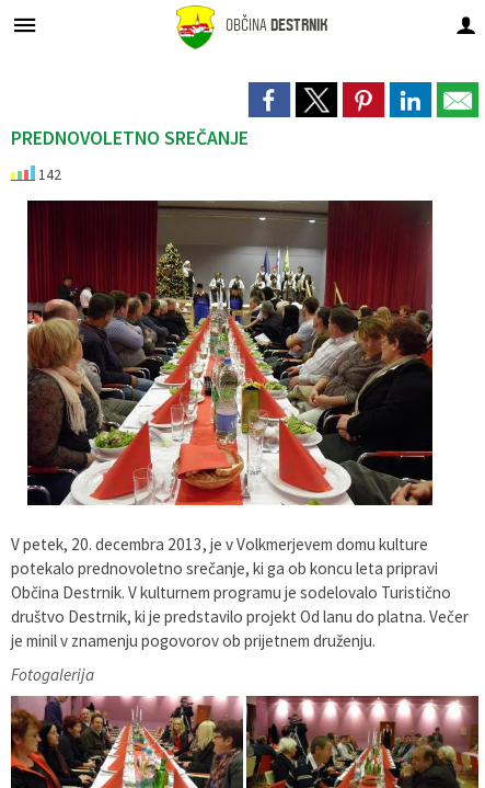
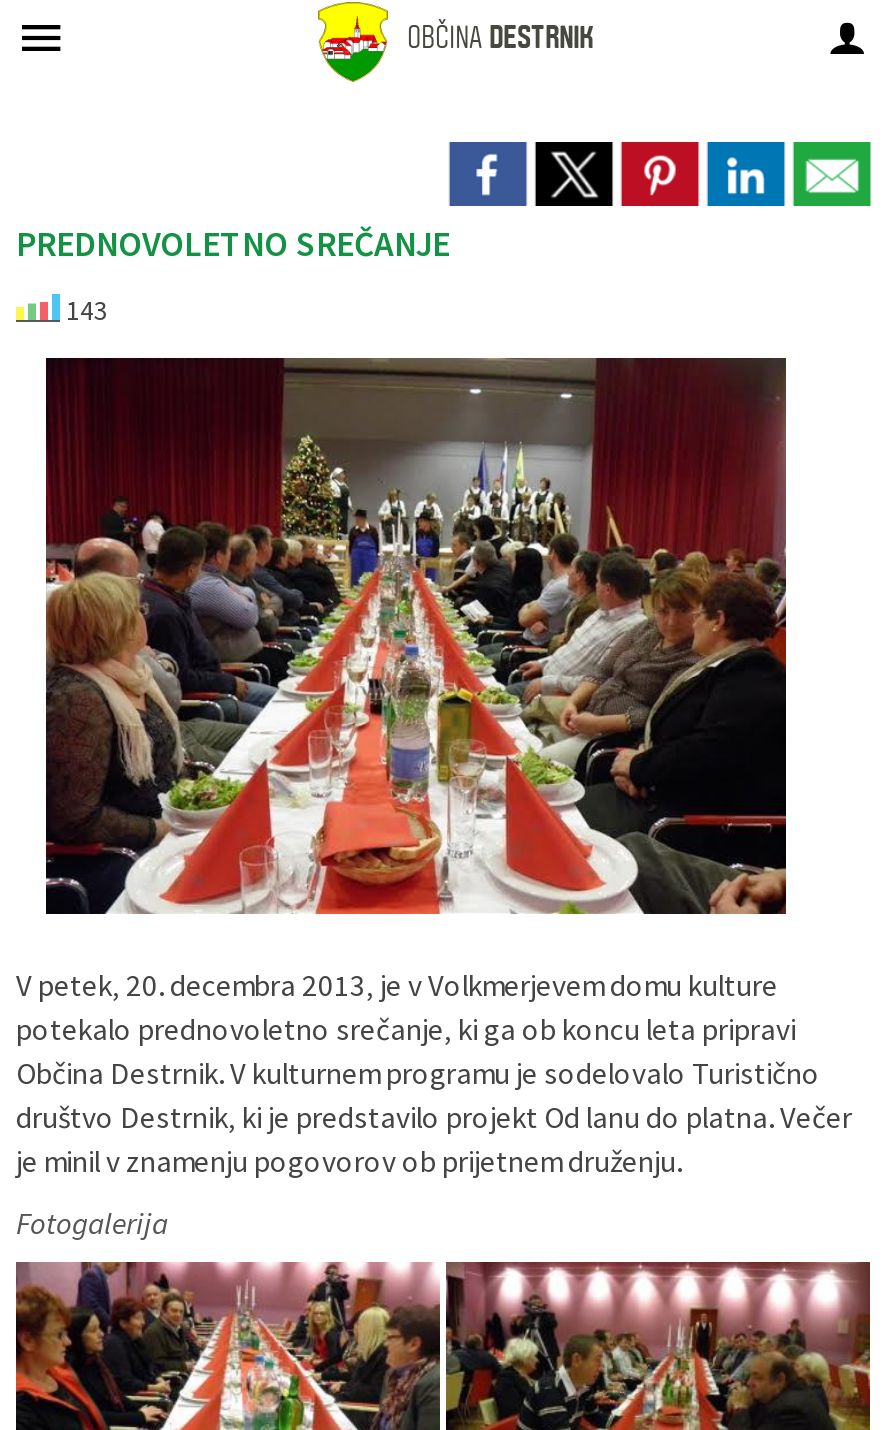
[38,165,61,184] 142 -> [66,294,108,328] 143

